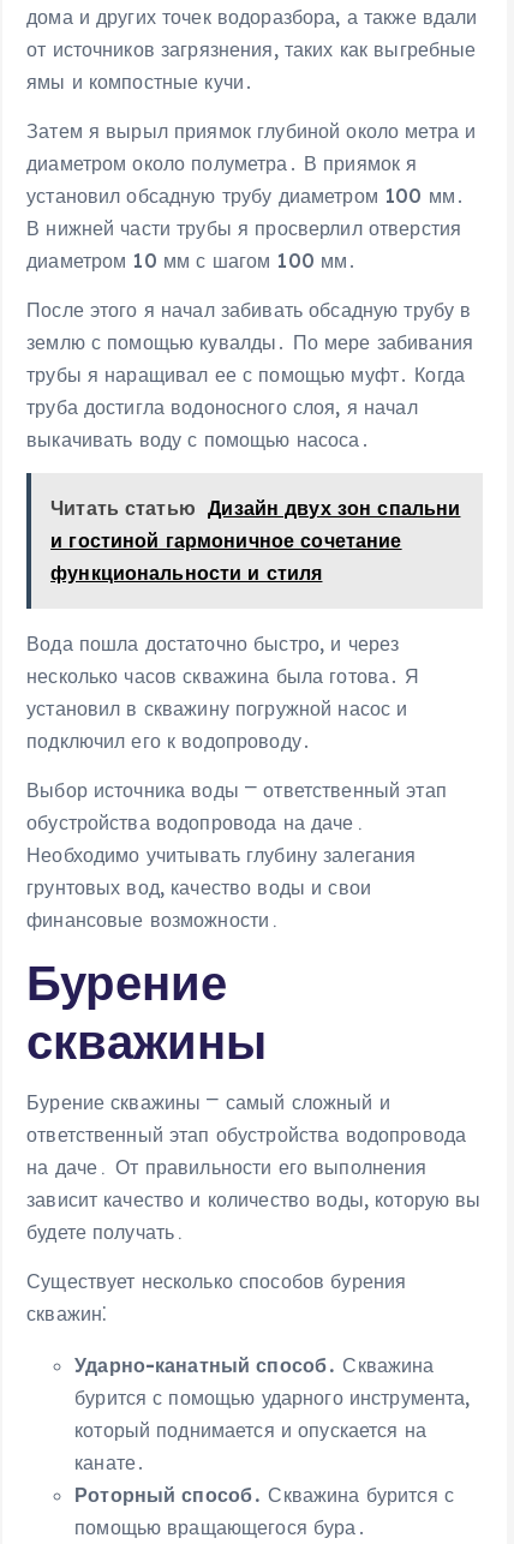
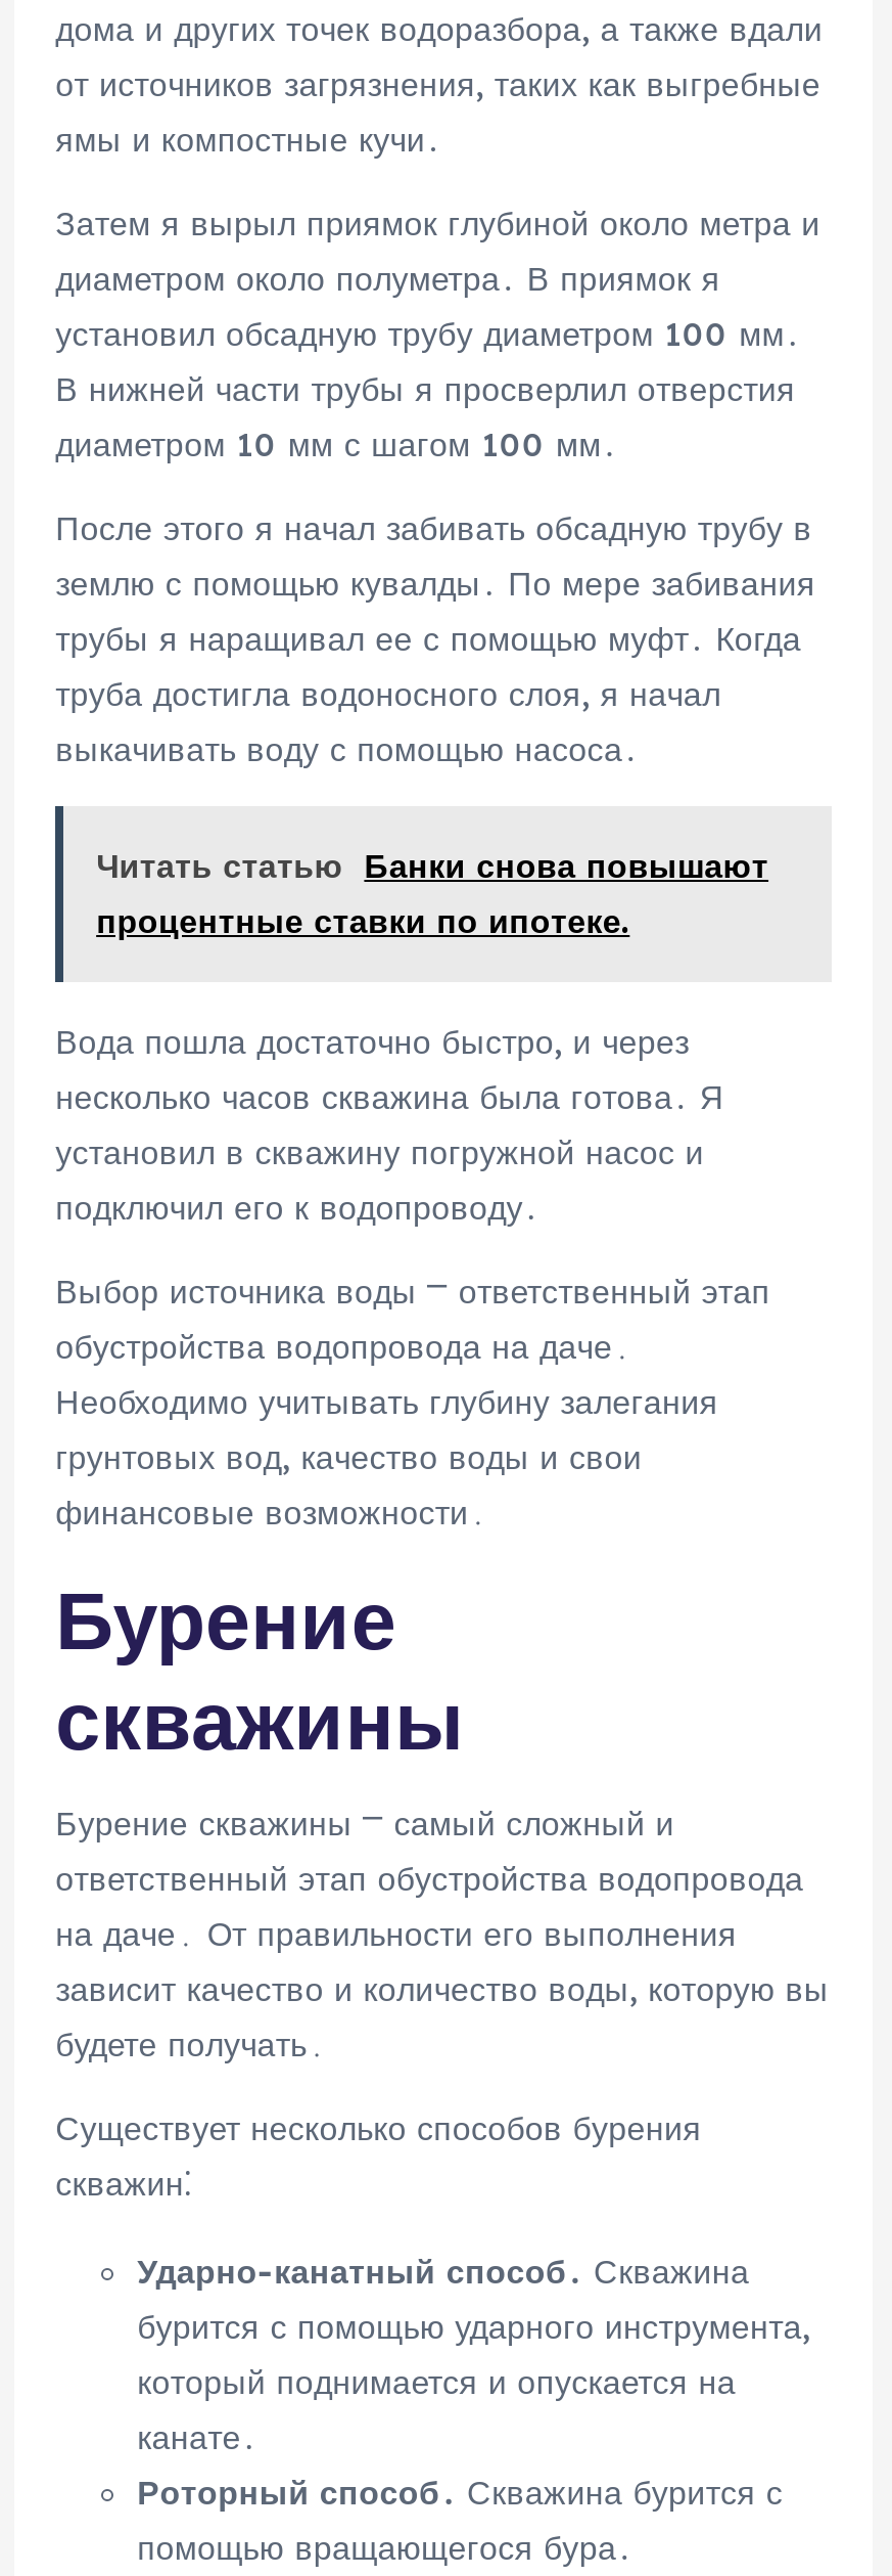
[51,496,461,585] Читать статью Дизайн двух зон спальни | и гостиной гармоничное сочетание | функциональности и стиля -> [96,846,768,942] Читать статью Банки снова повышают | процентные ставки по ипотеке.

